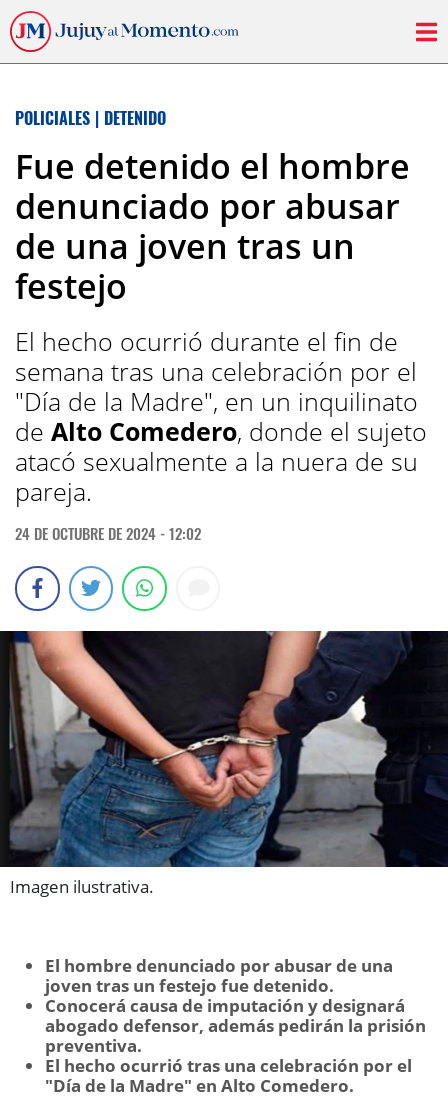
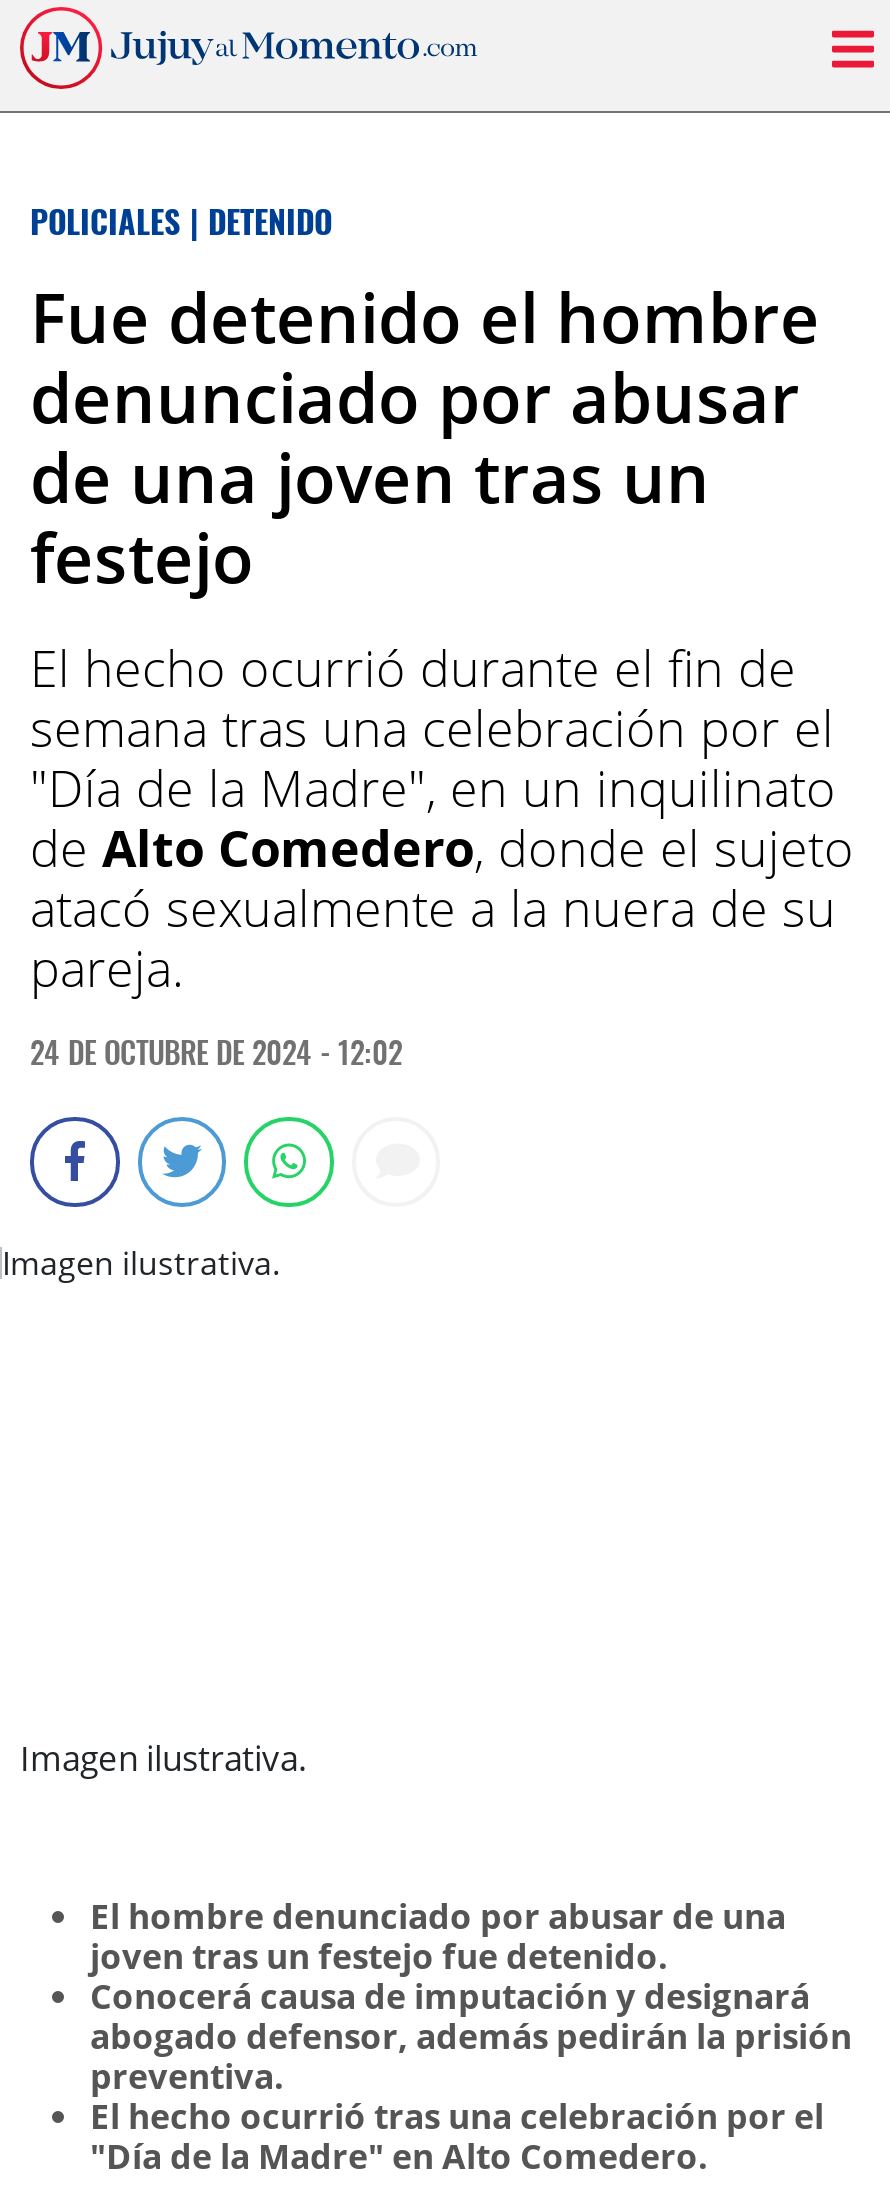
[3,630,445,868] [image] -> none

